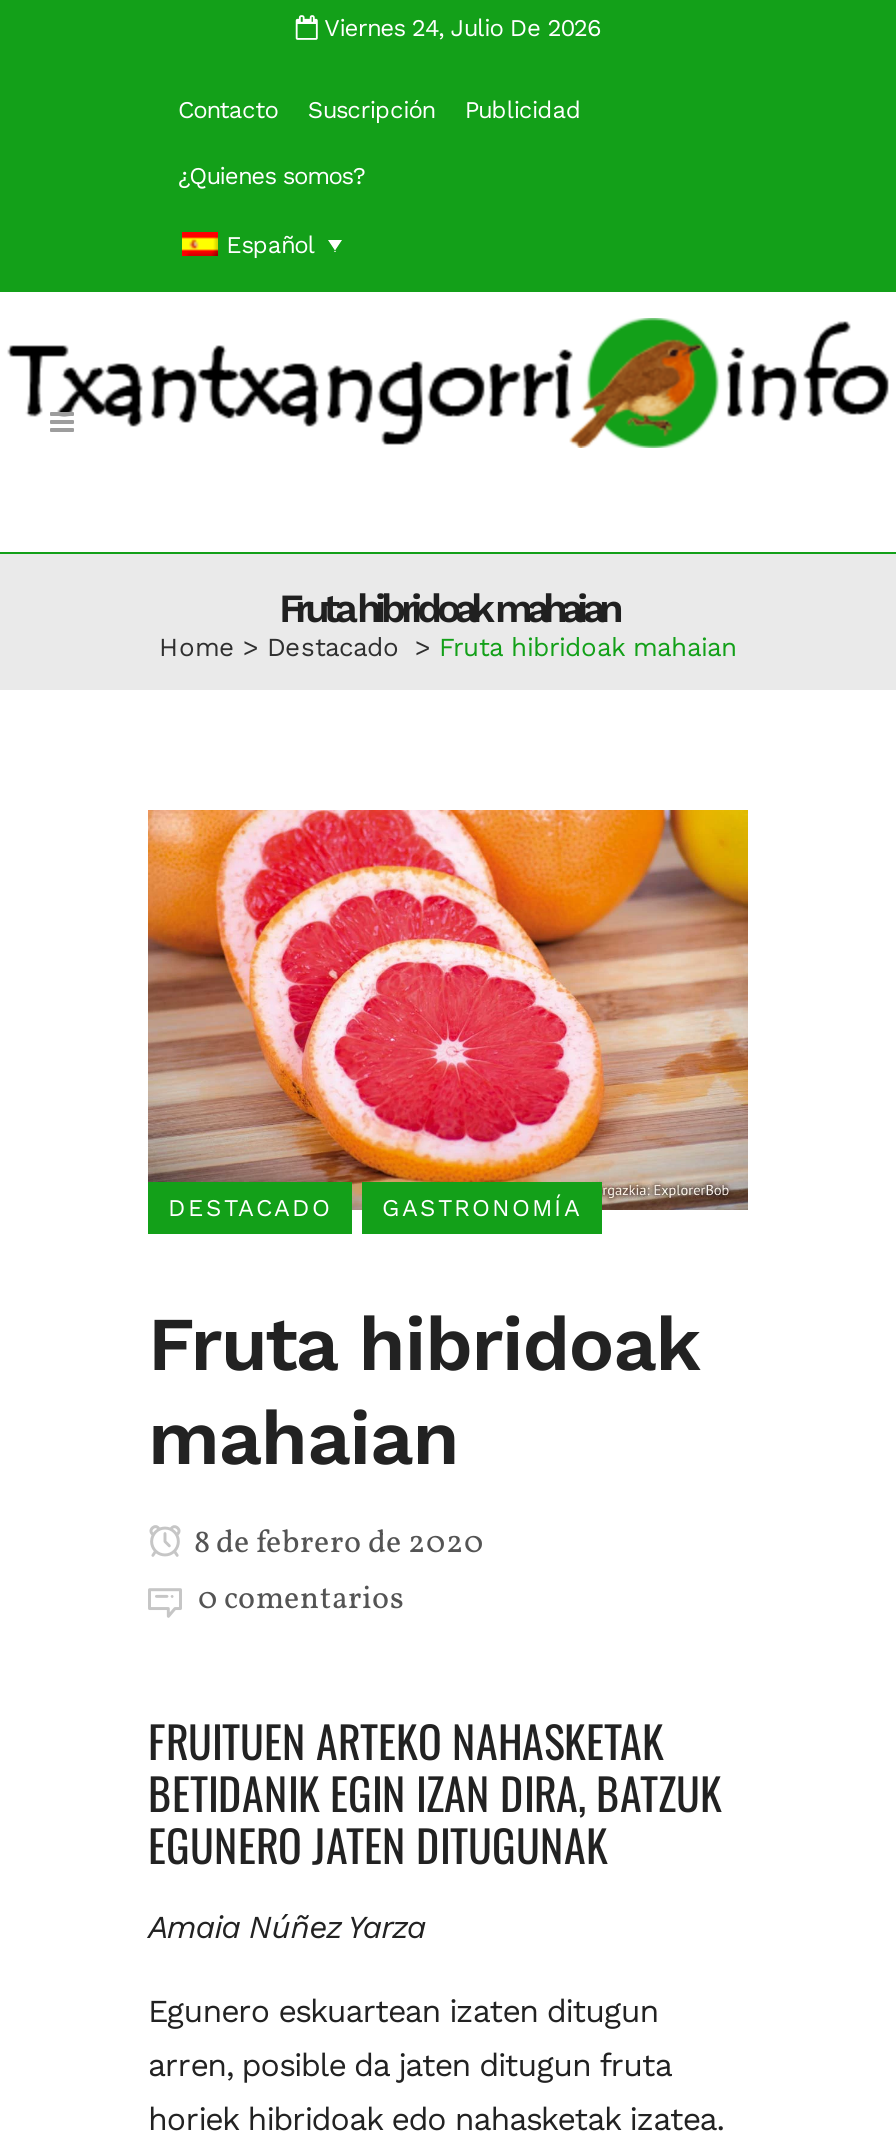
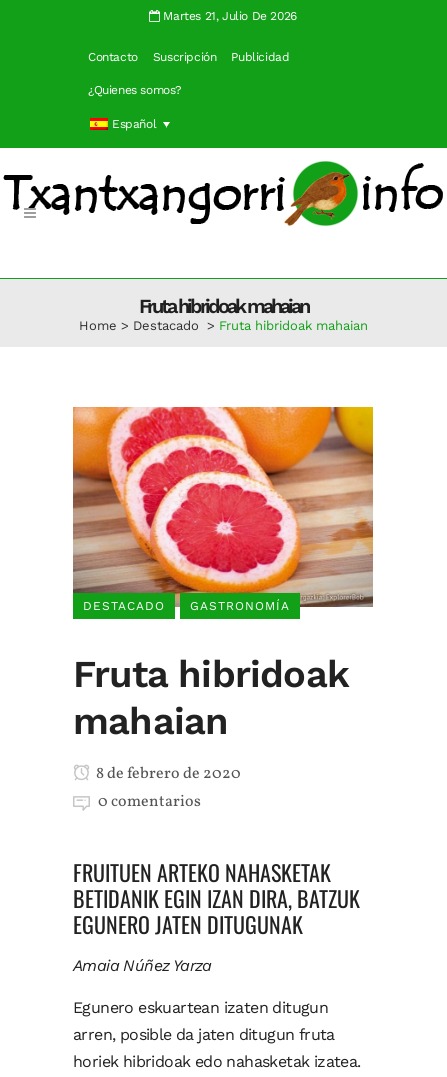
[317,14,600,42] Viernes 24, Julio De 2026 -> [160,9,297,23] Martes 21, Julio De 2026

